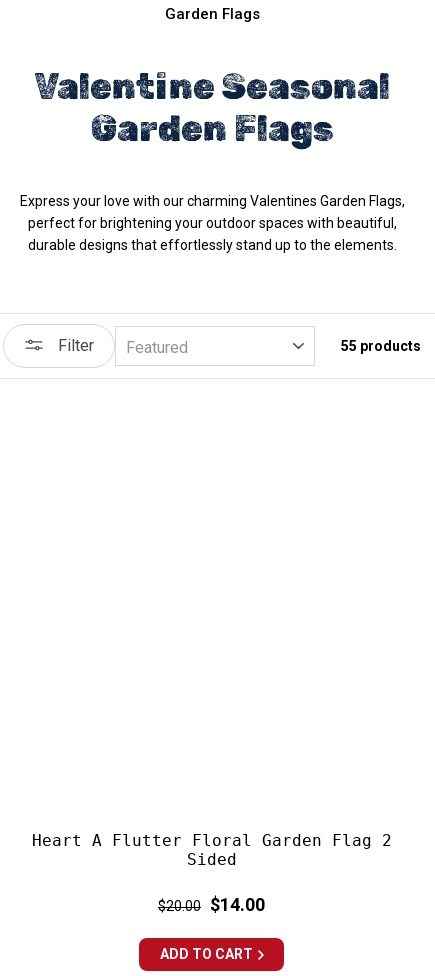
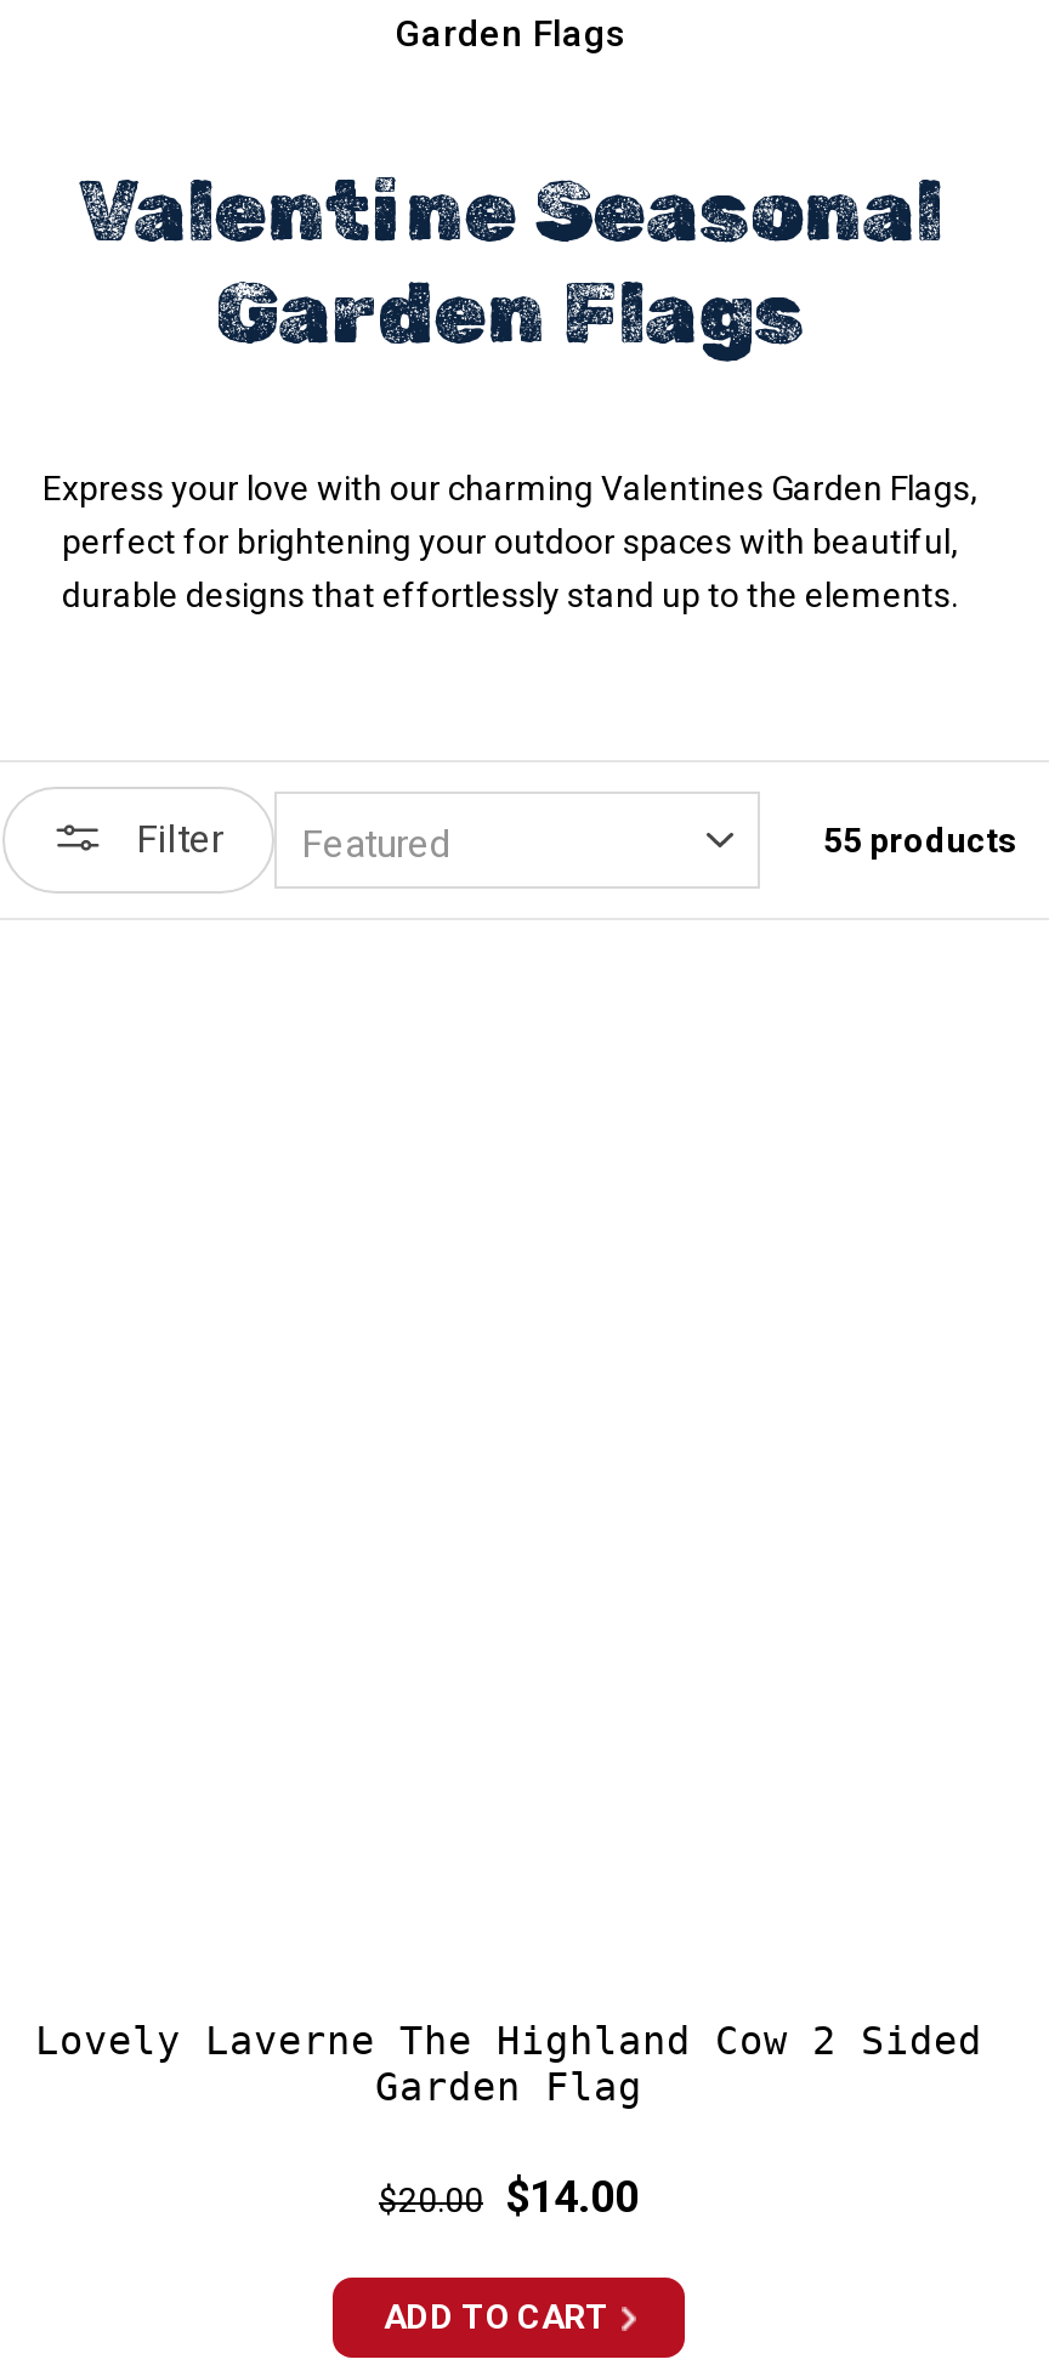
[31,831,391,869] Heart A Flutter Floral Garden Flag 2 | Sided -> [35,2018,982,2110] Lovely Laverne The Highland Cow 2 Sided | Garden Flag

